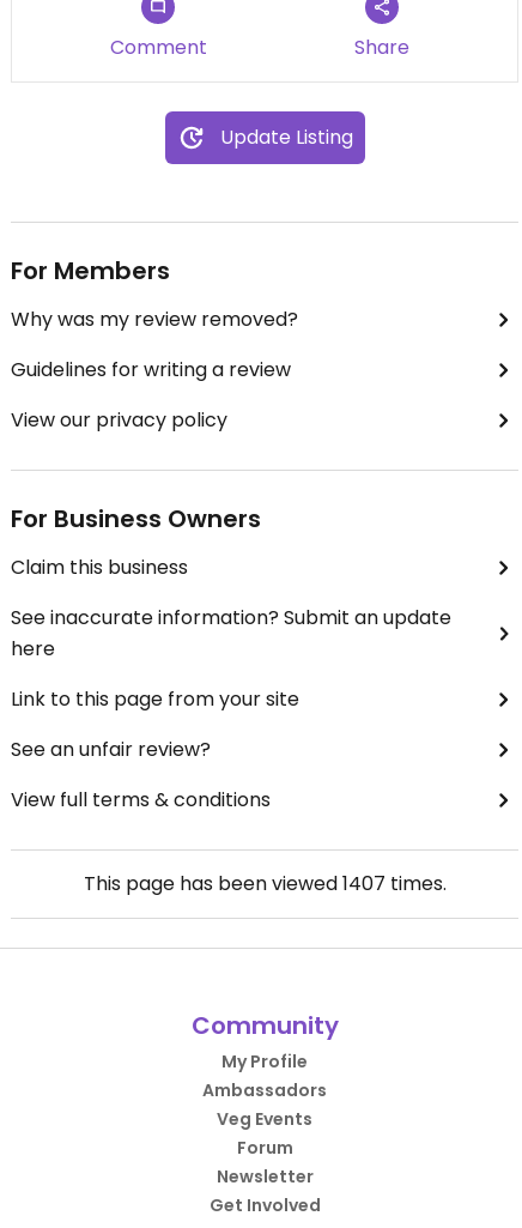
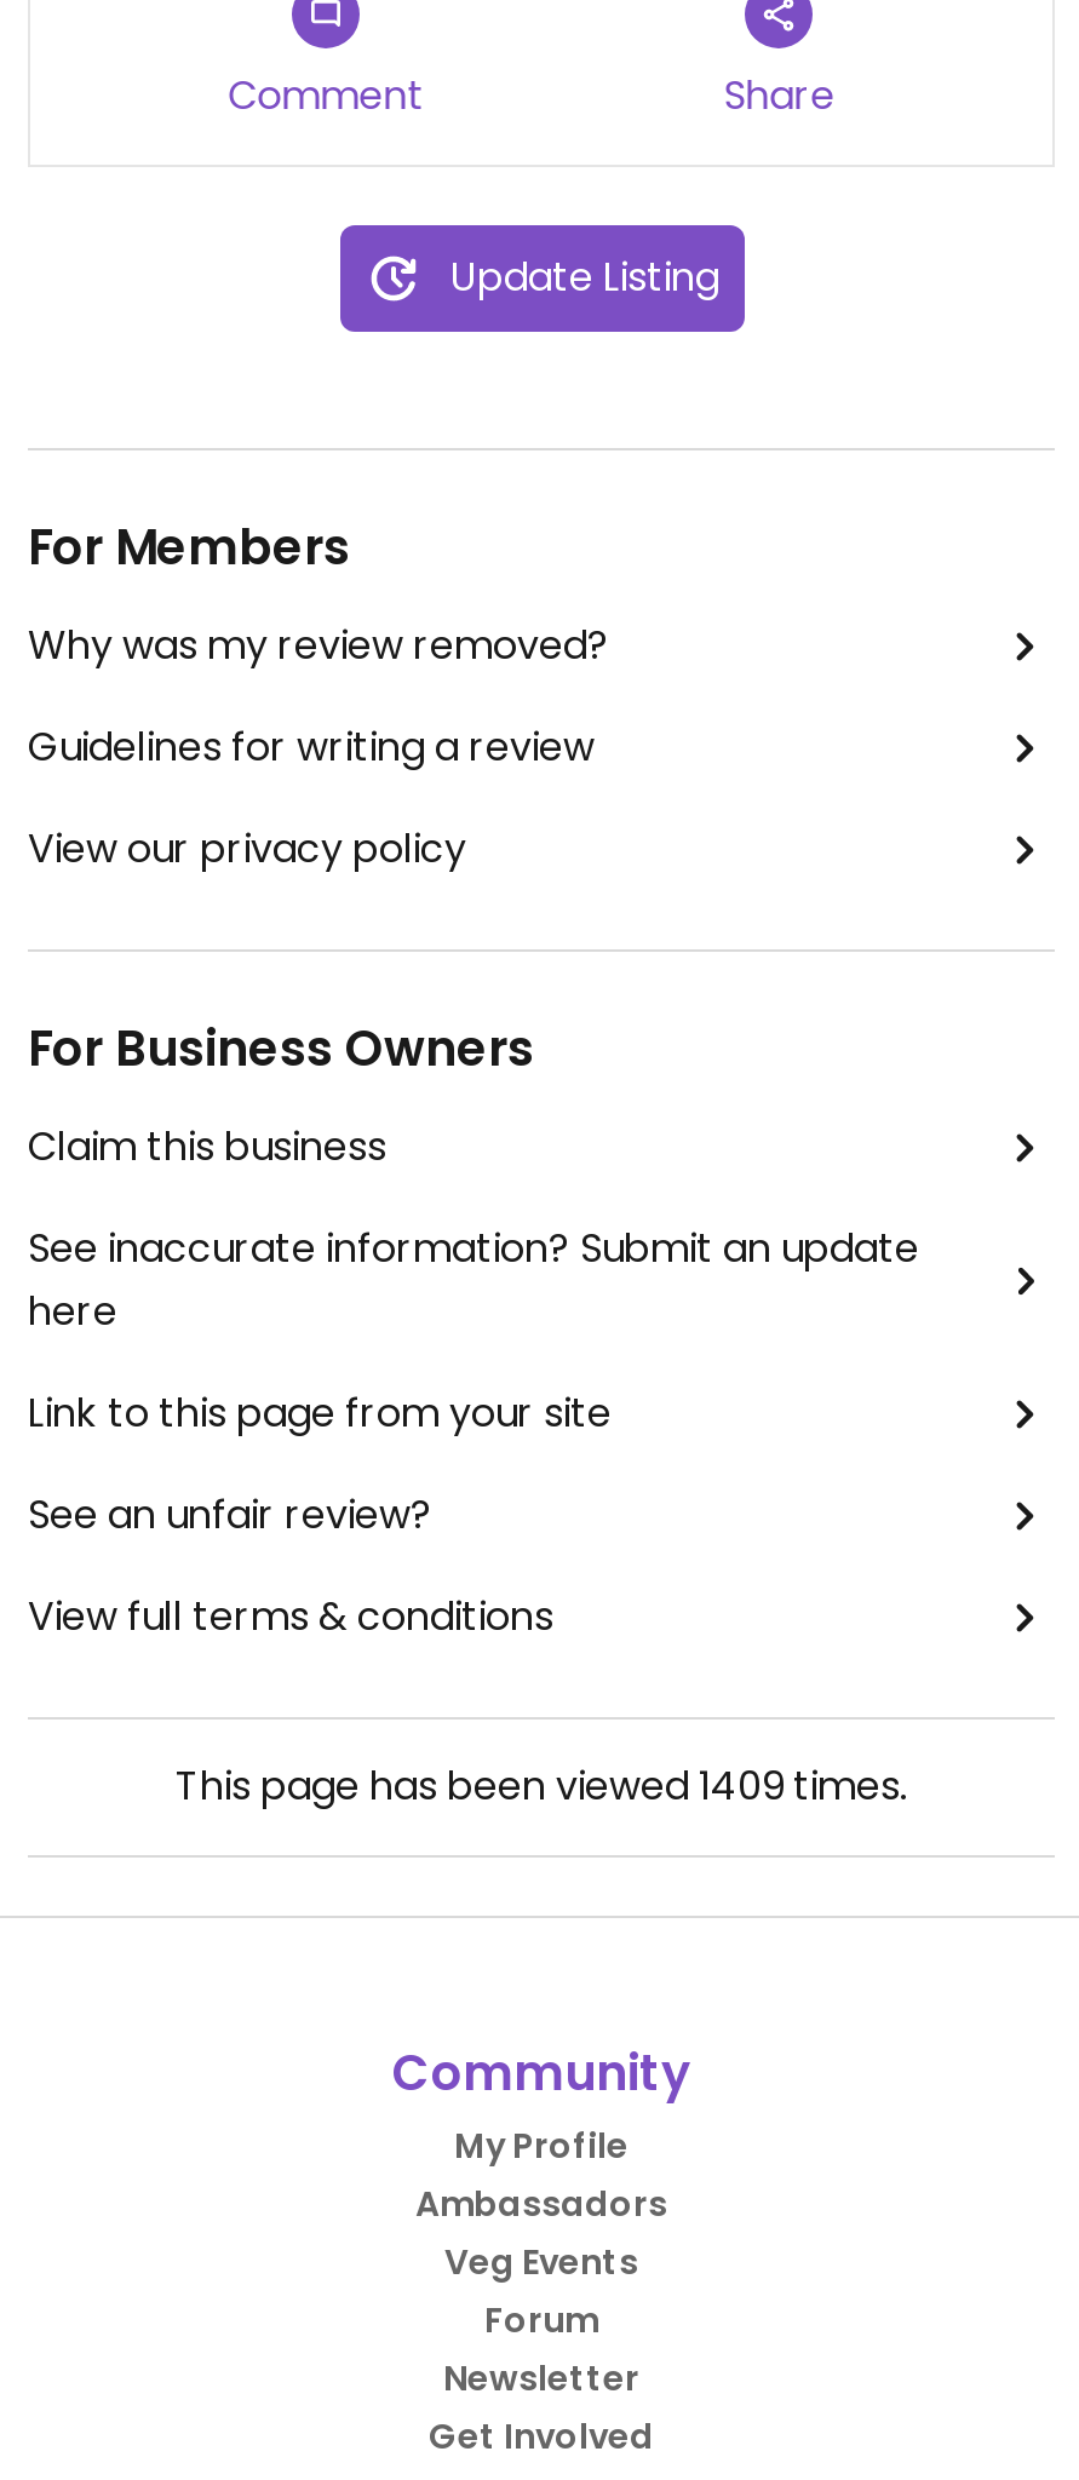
[83,870,446,897] This page has been viewed 1407 times. -> [176,1758,907,1814] This page has been viewed 1409 times.

